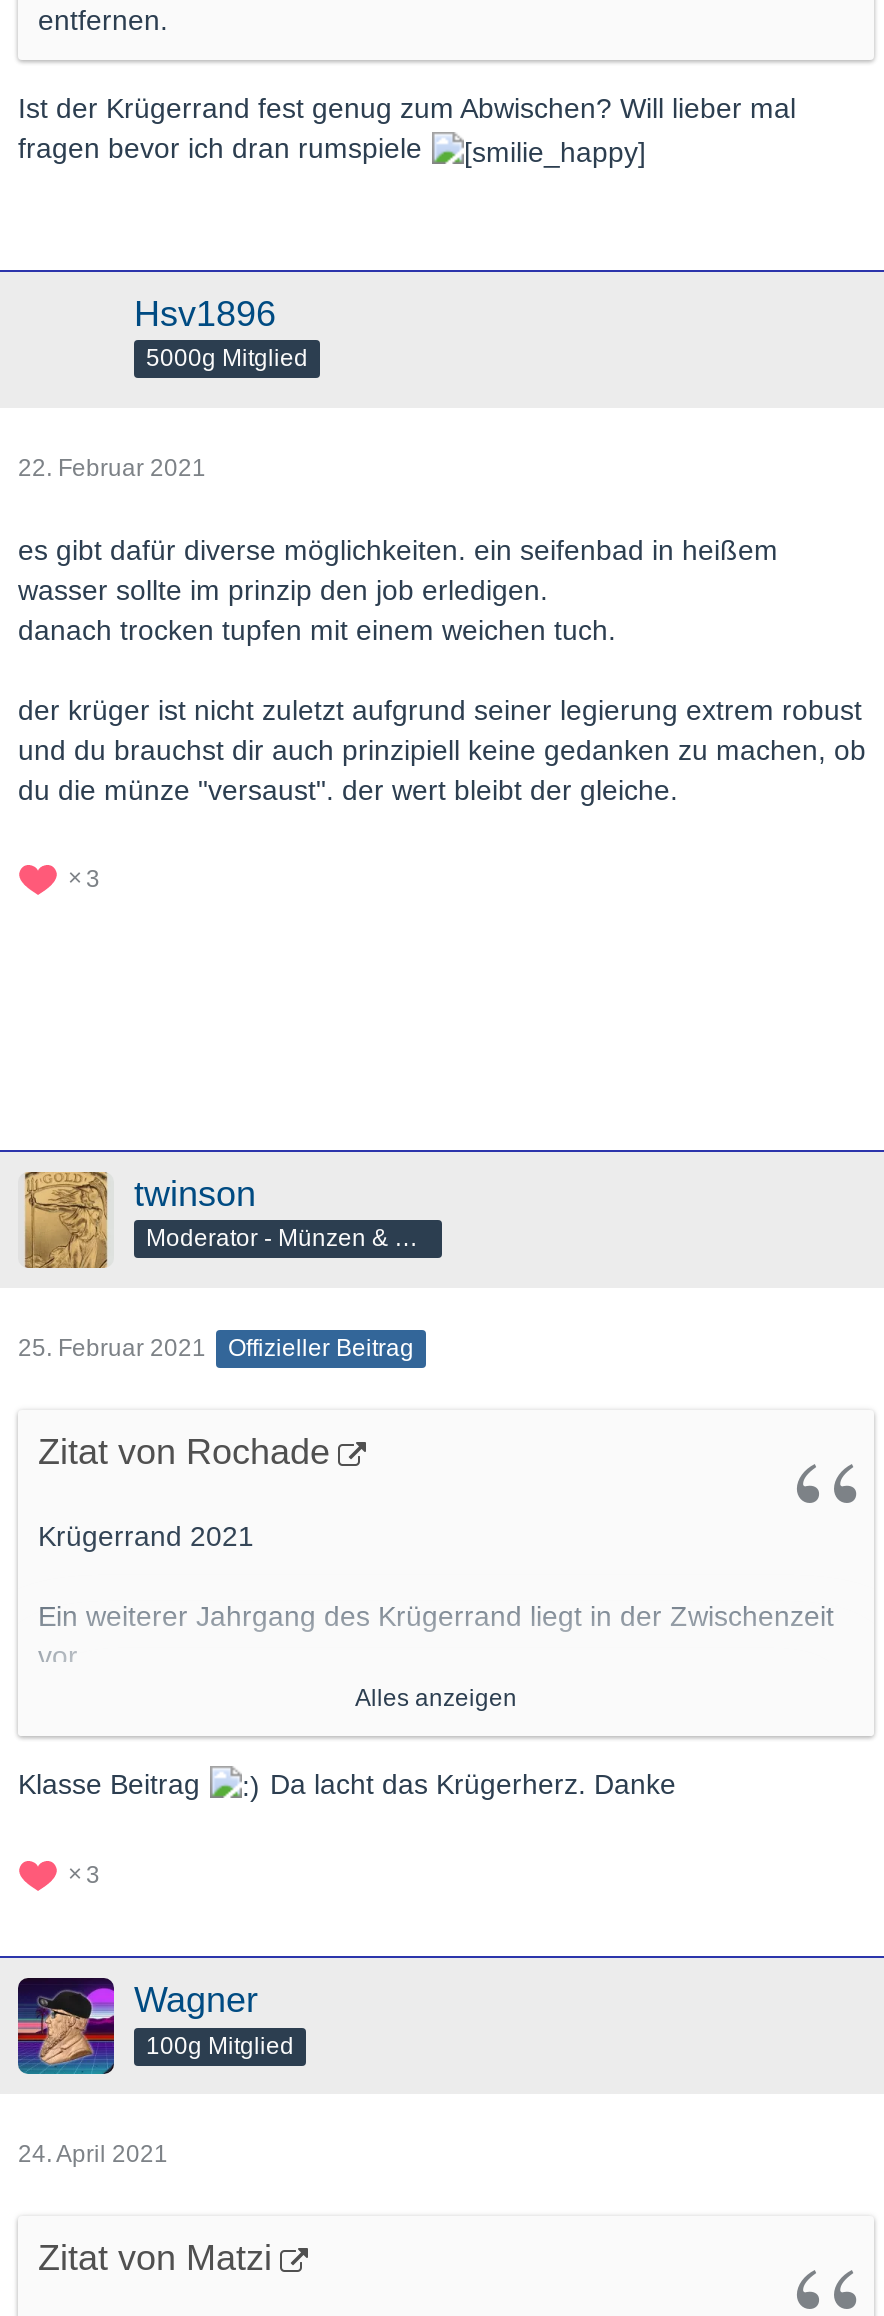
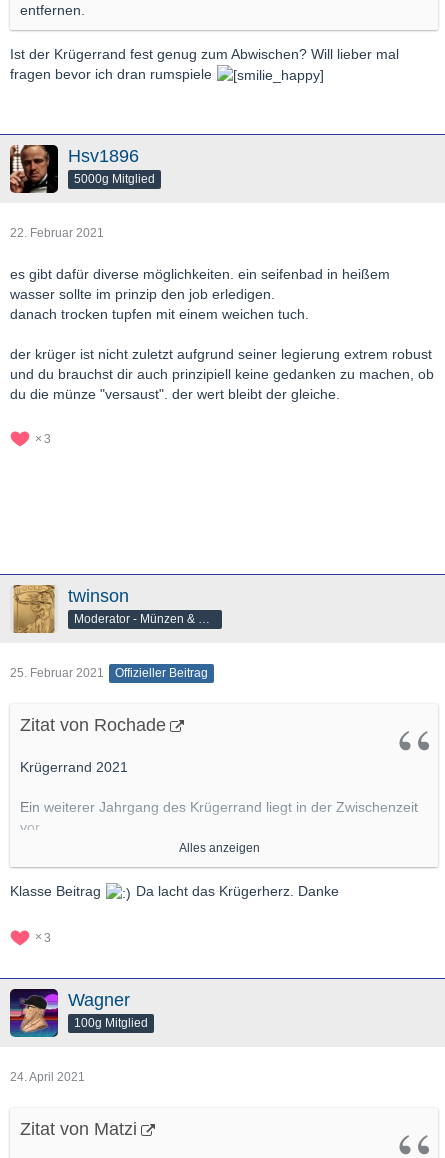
none -> [9,144,59,194] [image]

